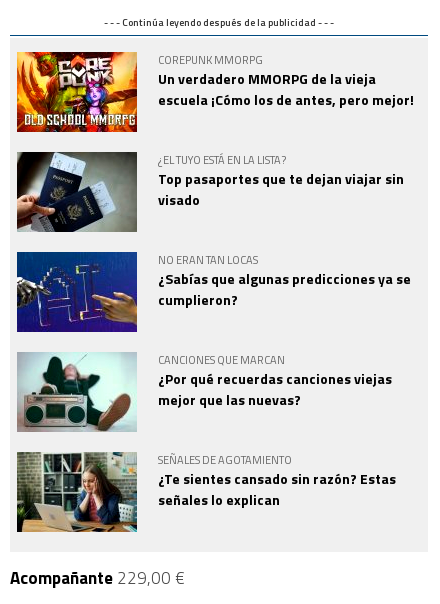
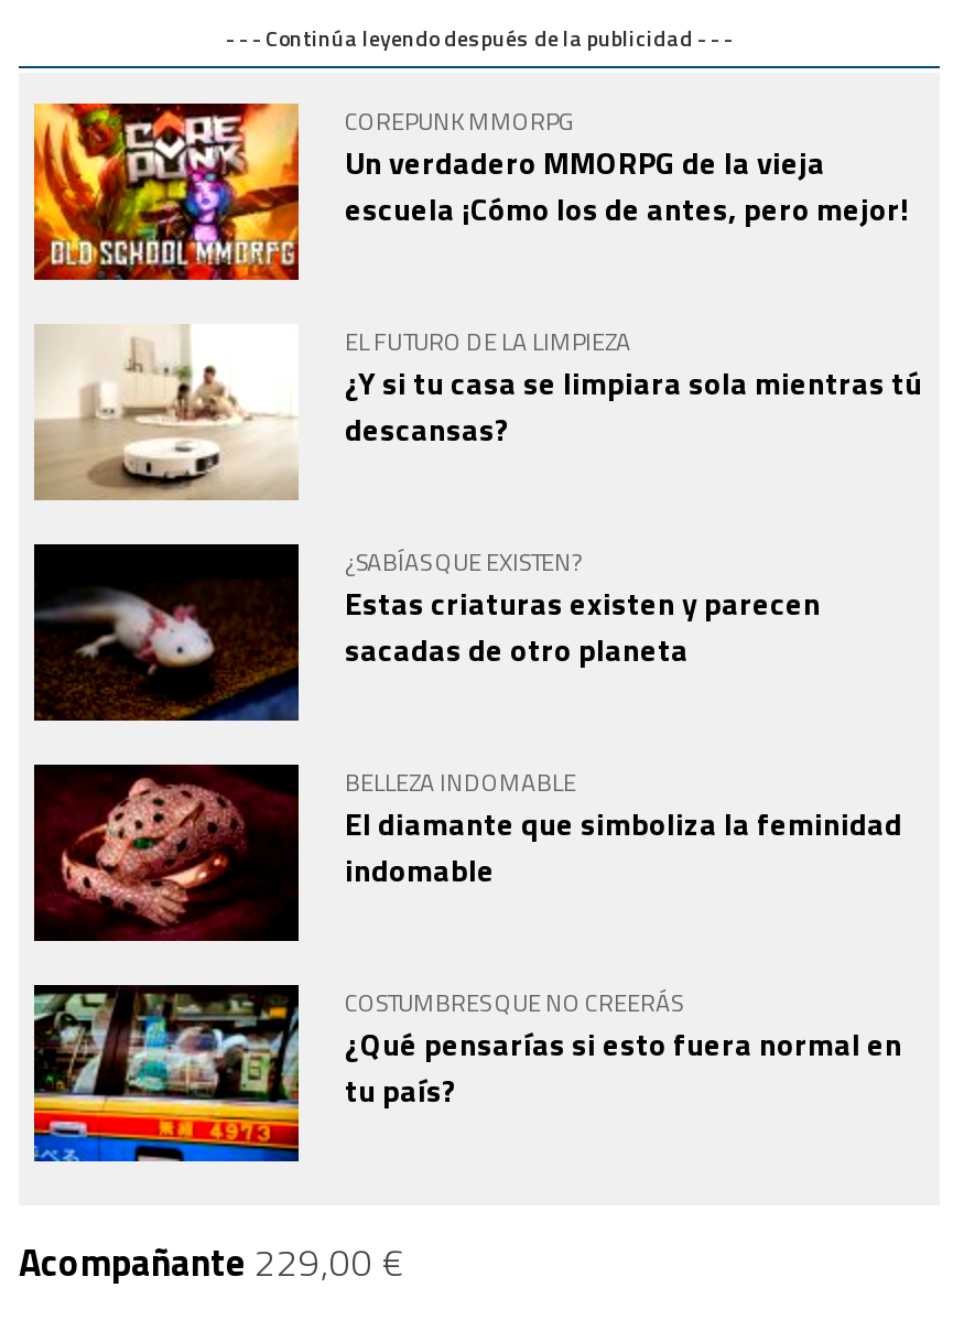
[16,151,404,233] [image] | ¿EL TUYO ESTÁ EN LA LISTA? | Top pasaportes que te dejan viajar sin | visado -> [34,324,922,500] [image] | EL FUTURO DE LA LIMPIEZA | ¿Y si tu casa se limpiara sola mientras tú | descansas?
[16,251,411,333] [image] | NO ERAN TAN LOCAS | ¿Sabías que algunas predicciones ya se | cumplieron? -> [32,542,821,723] [image] | ¿SABÍAS QUE EXISTEN? | Estas criaturas existen y parecen | sacadas de otro planeta
[17,352,392,432] [image] | CANCIONES QUE MARCAN | ¿Por qué recuerdas canciones viejas | mejor que las nuevas? -> [32,762,902,943] [image] | BELLEZA INDOMABLE | El diamante que simboliza la feminidad | indomable
[16,451,396,533] [image] | SEÑALES DE AGOTAMIENTO | ¿Te sientes cansado sin razón? Estas | señales lo explican -> [32,983,902,1164] [image] | COSTUMBRES QUE NO CREERÁS | ¿Qué pensarías si esto fuera normal en | tu país?

